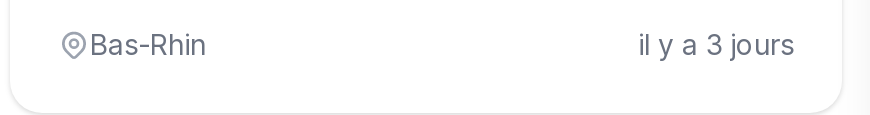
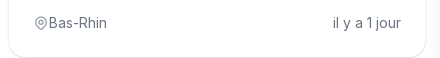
[638,27,794,61] il y a 3 jours -> [333,14,401,31] il y a 1 jour

